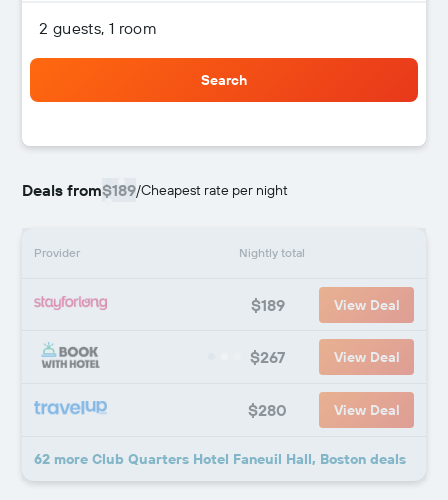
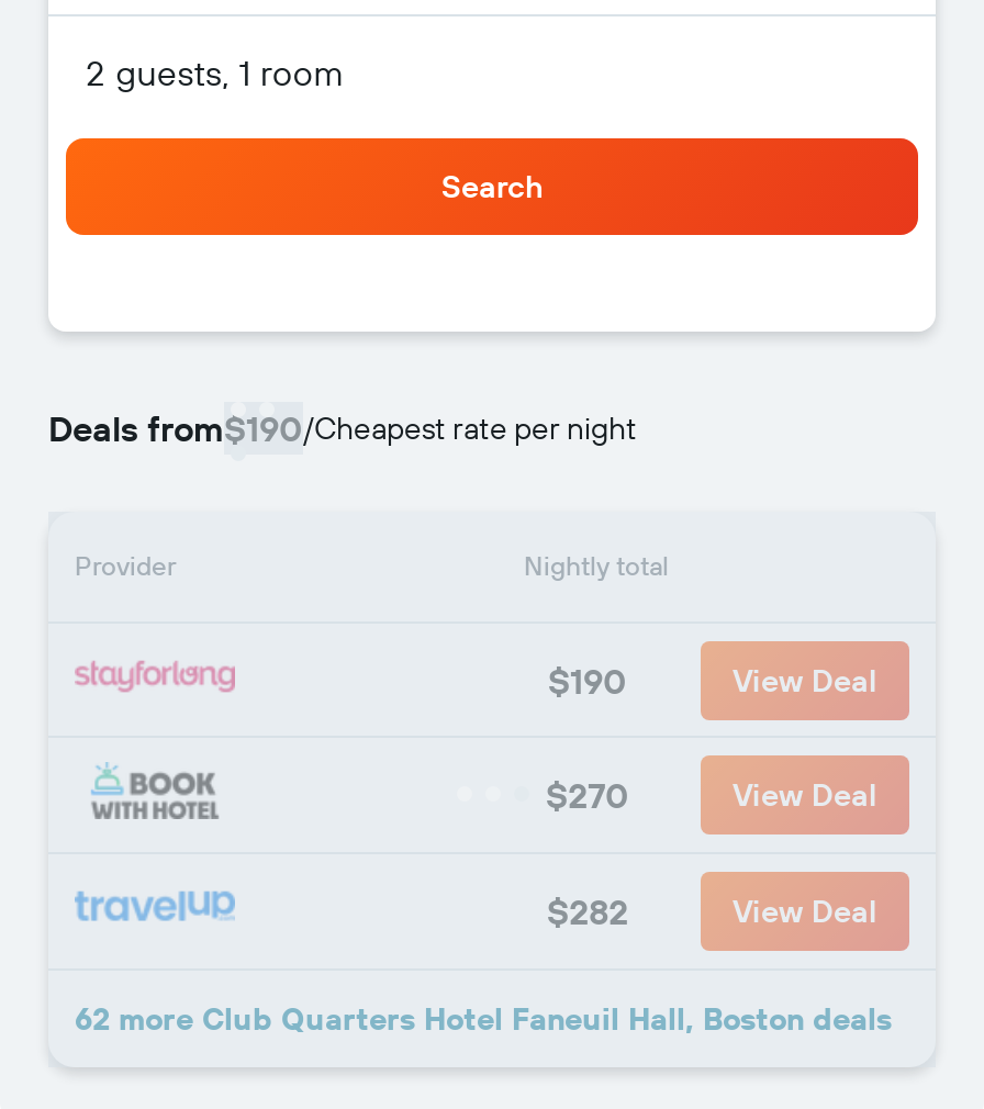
[22,180,288,200] Deals from$189/Cheapest rate per night -> [48,406,637,450] Deals from$190/Cheapest rate per night
[250,294,284,314] $189 -> [548,658,627,702] $190
[250,347,285,367] $267 -> [546,773,629,817] $270
[248,400,287,420] $280 -> [547,889,628,933] $282

